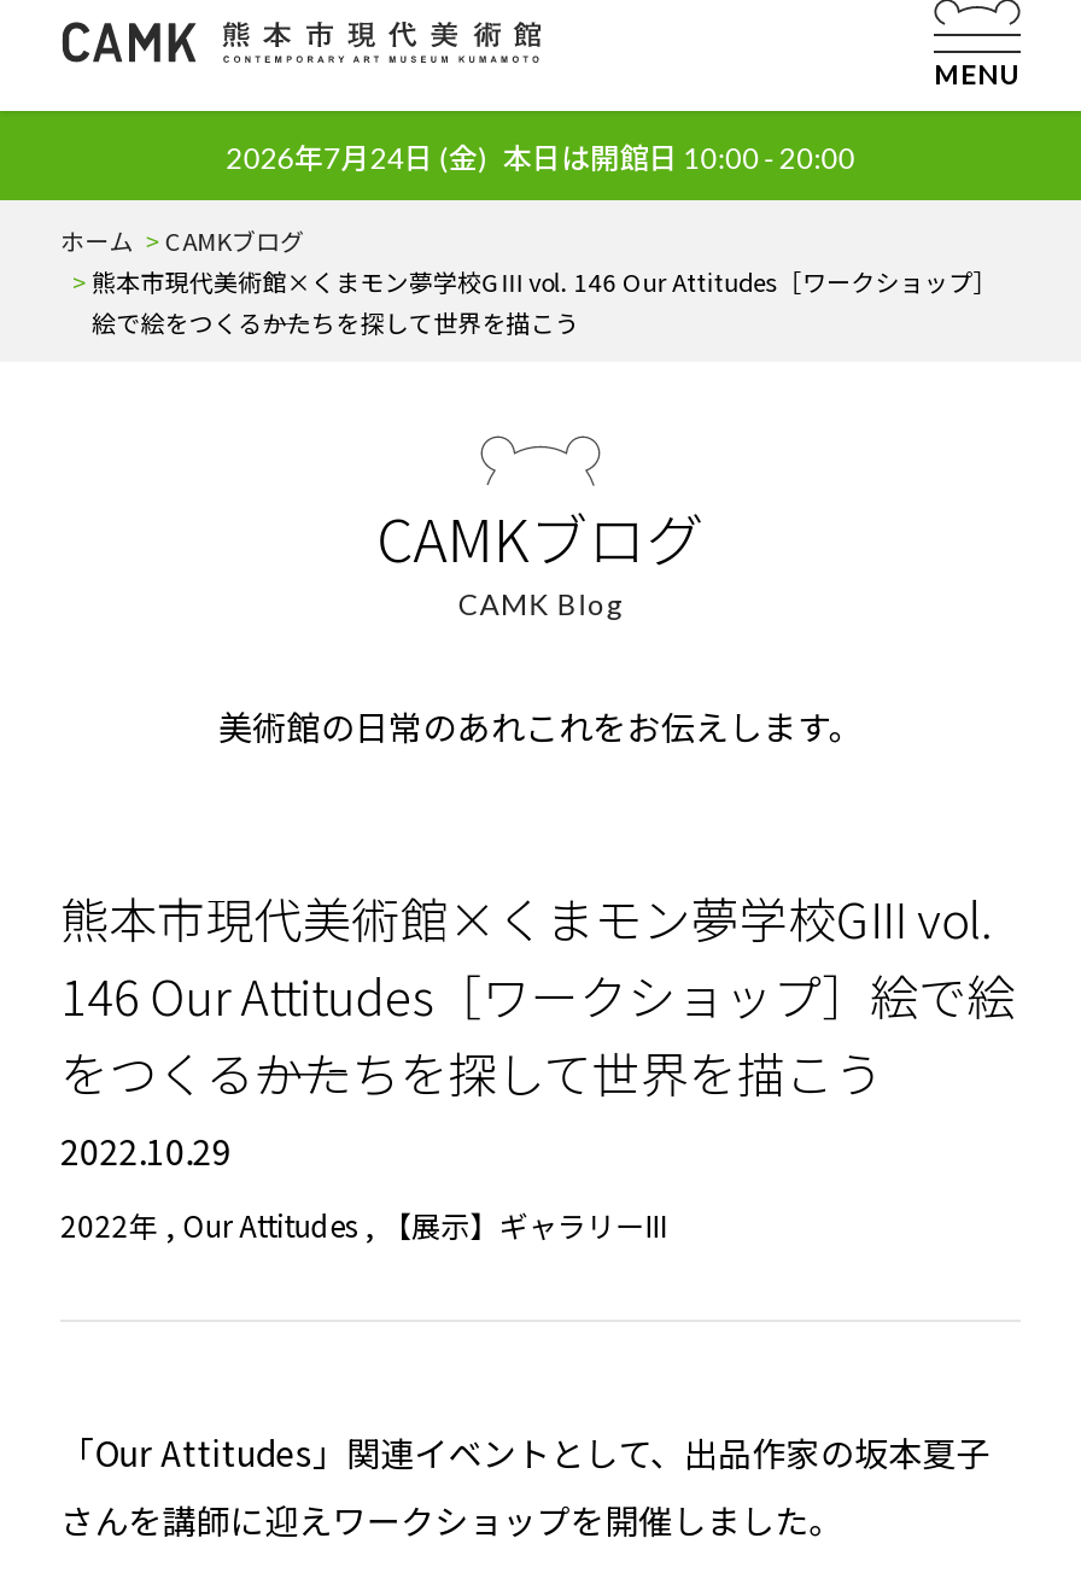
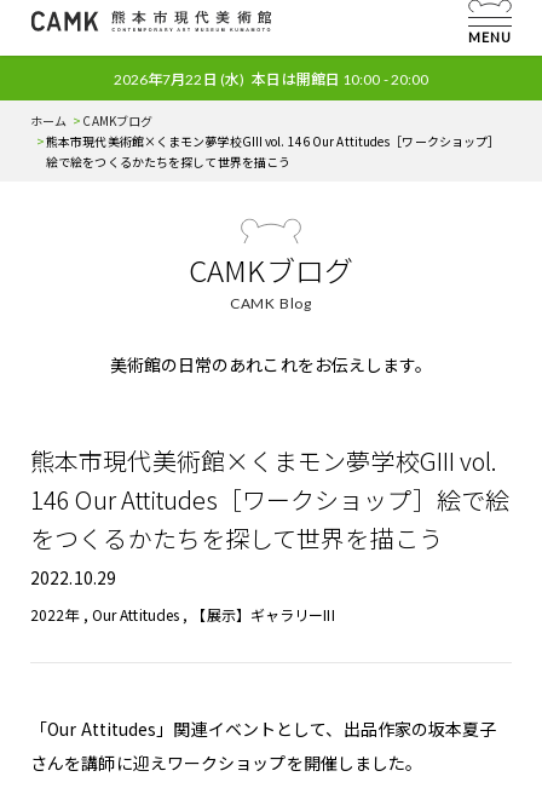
[226,140,855,176] 2026年7月24日(金) 本日は開館日 10:00 - 20:00 -> [113,70,429,88] 2026年7月22日(水) 本日は開館日 10:00 - 20:00

